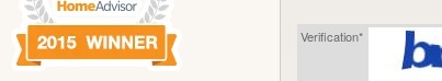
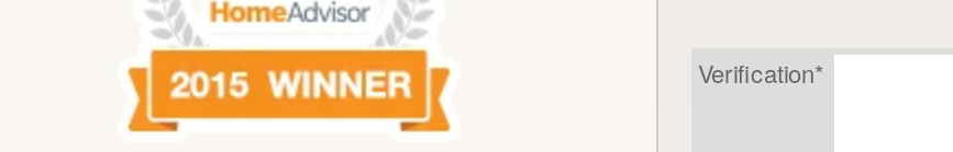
[400,30,439,71] [image] -> none

